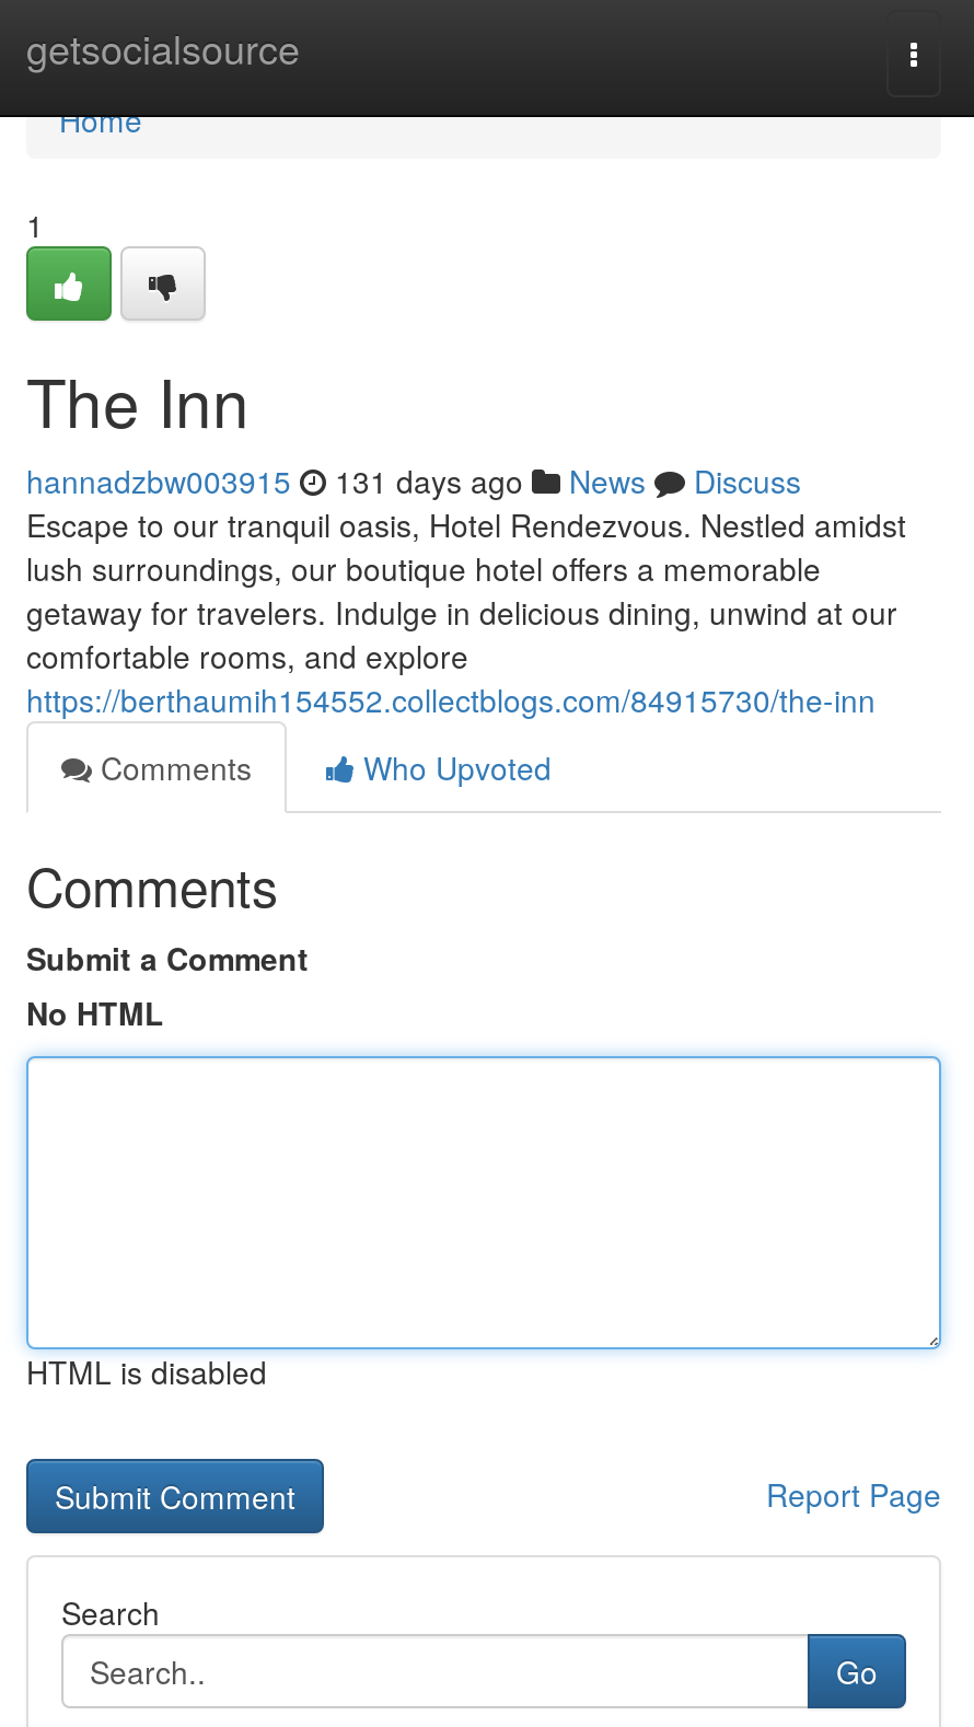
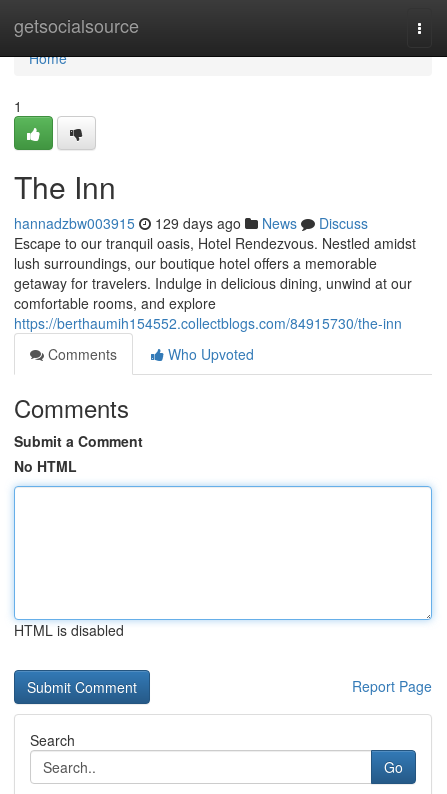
[26,459,801,502] hannadzbw003915 131 days ago News Discuss -> [14,213,368,233] hannadzbw003915 129 days ago News Discuss

